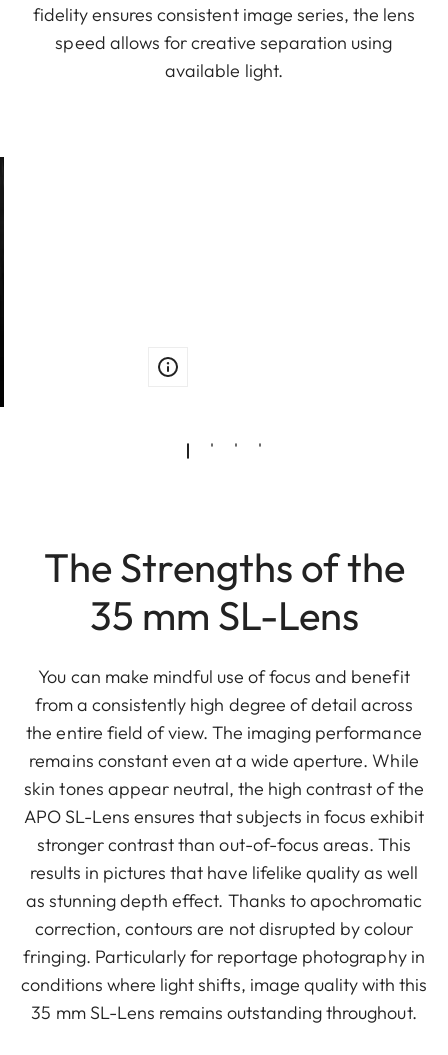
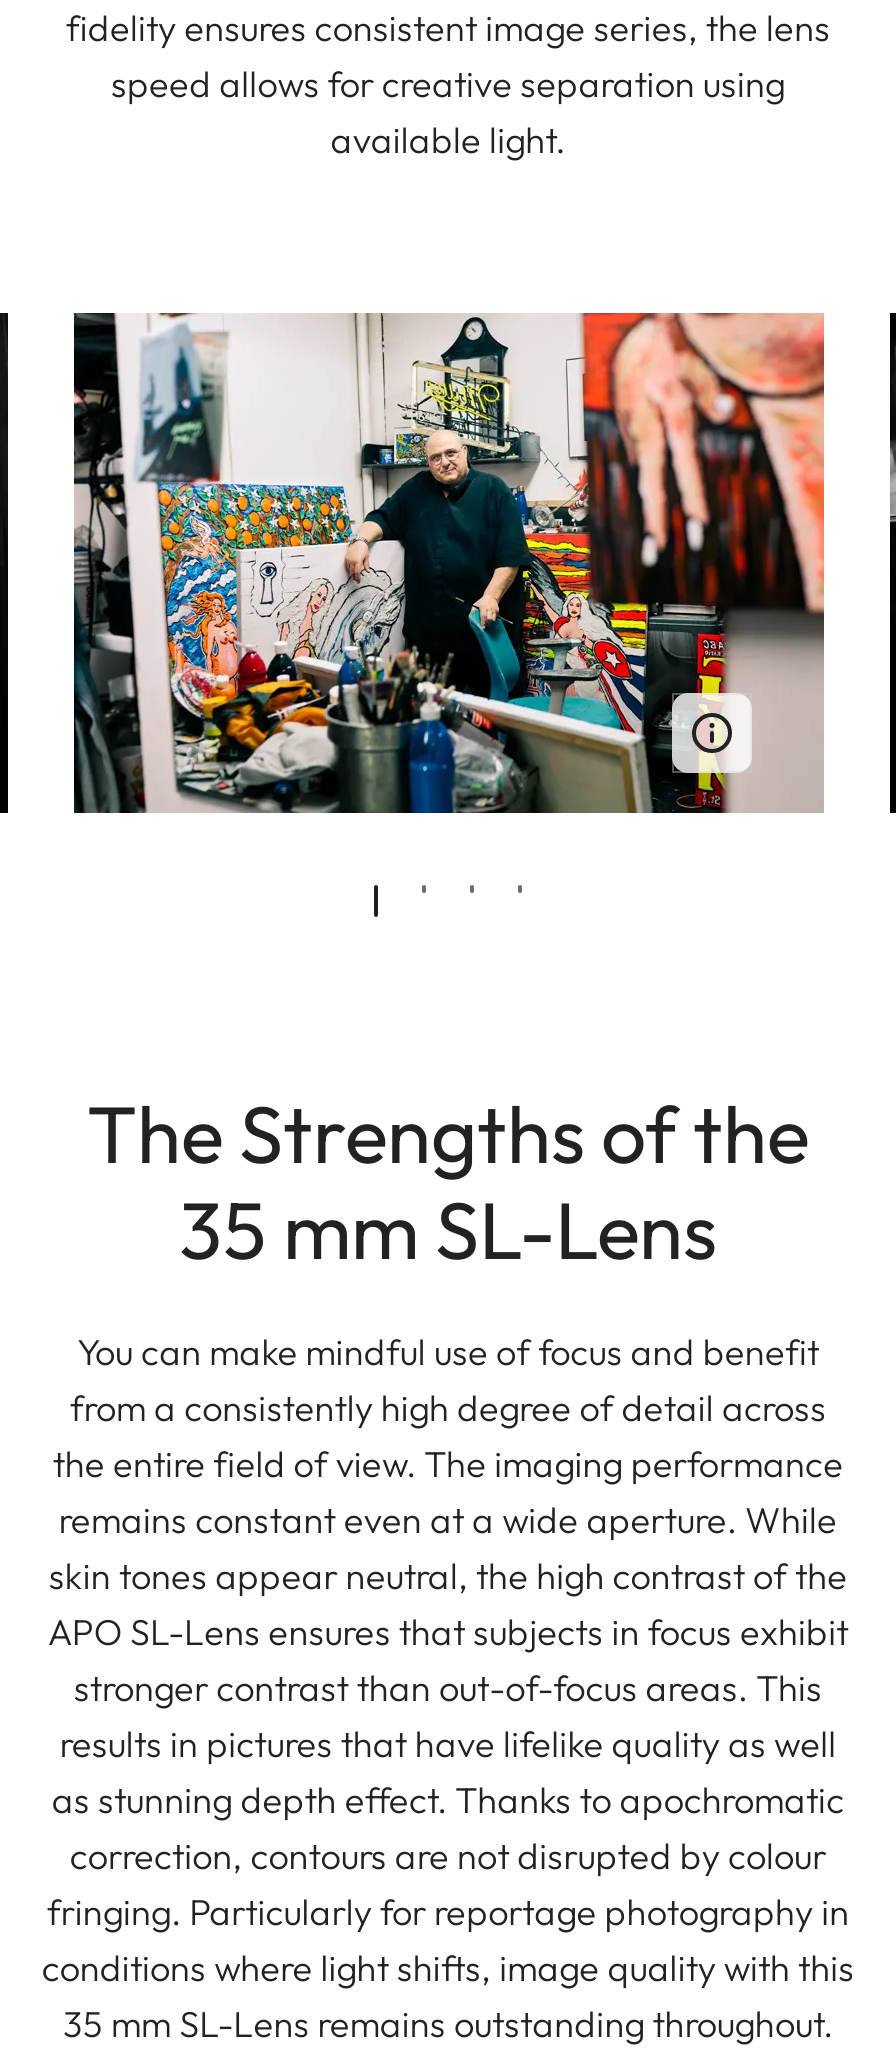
none -> [72,310,826,816] [image]

